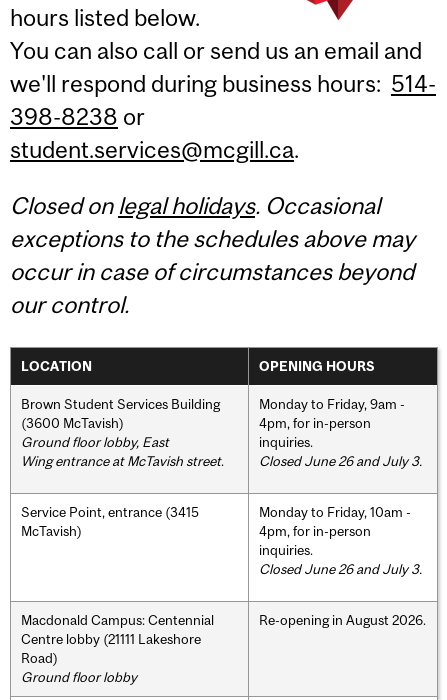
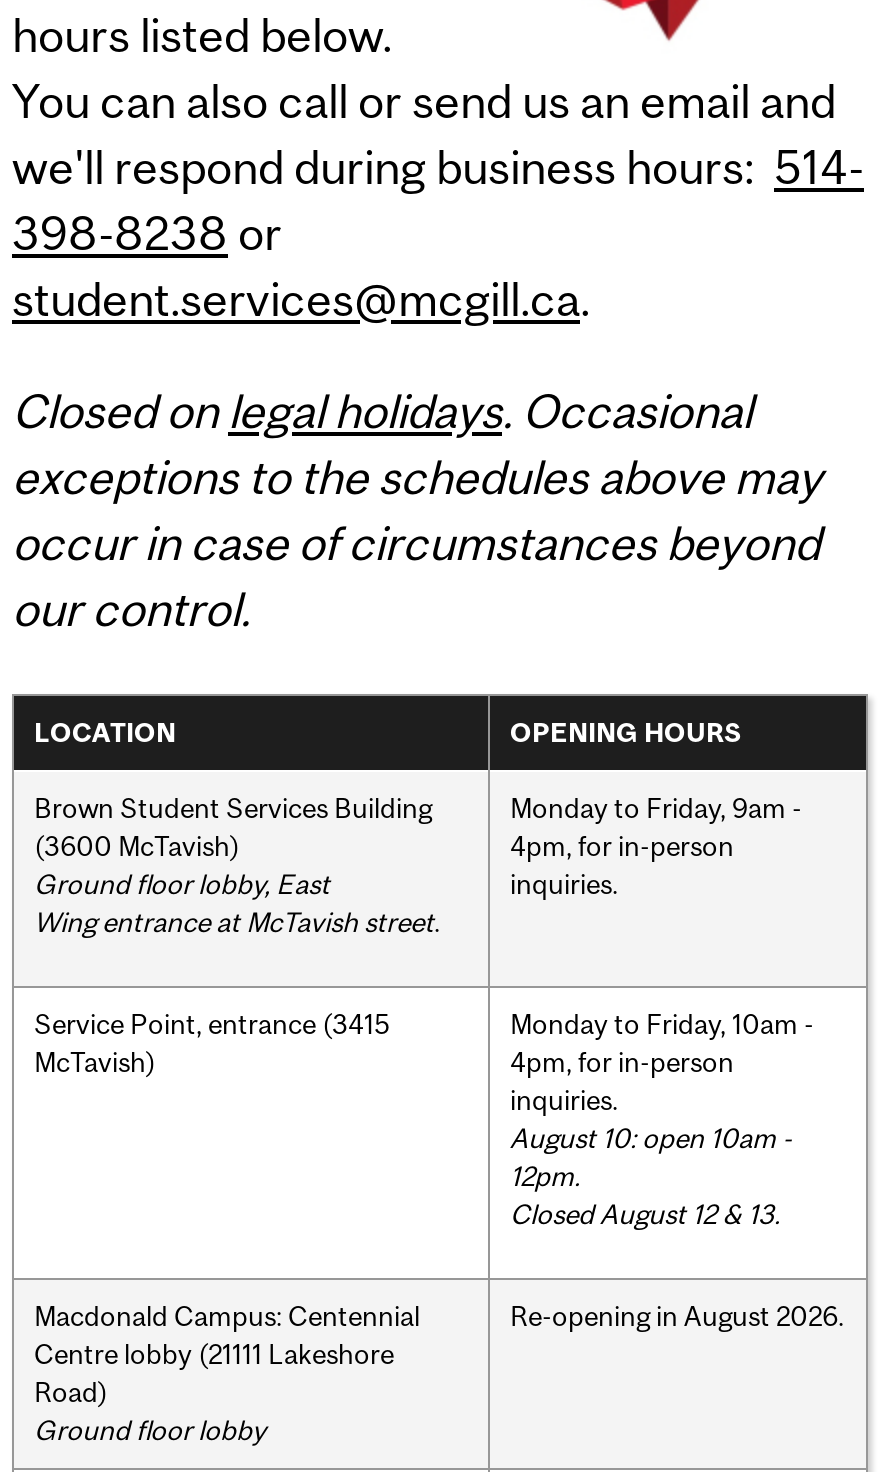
[259,453,422,469] Closed June 26 and July 3. -> none
[259,561,422,577] Closed June 26 and July 3. -> [510,1121,792,1229] August 10: open 10am - | 12pm. | Closed August 12 & 13.

